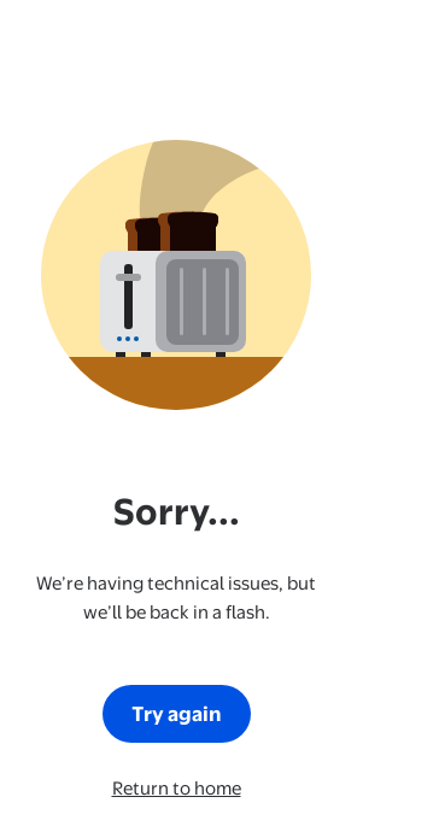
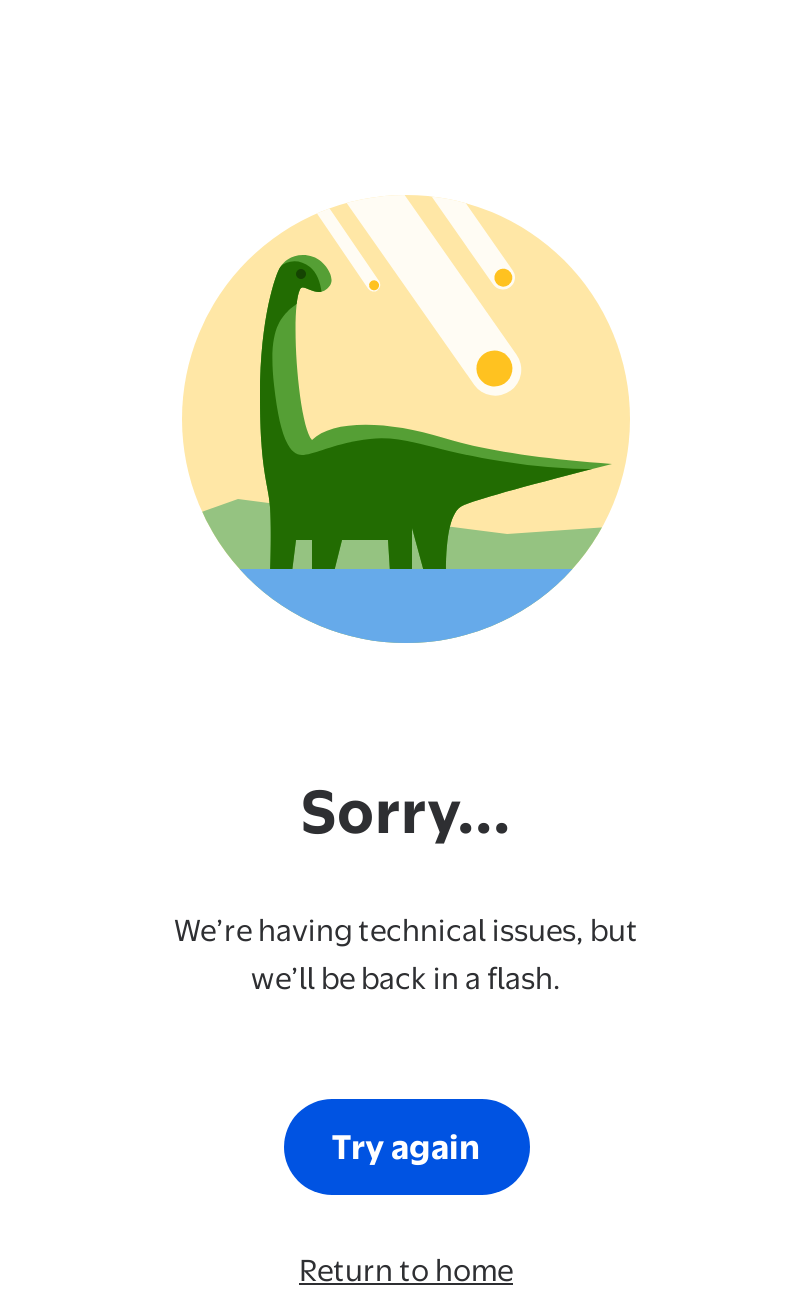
[54,140,295,411] [image] -> [202,197,610,645] [image]

